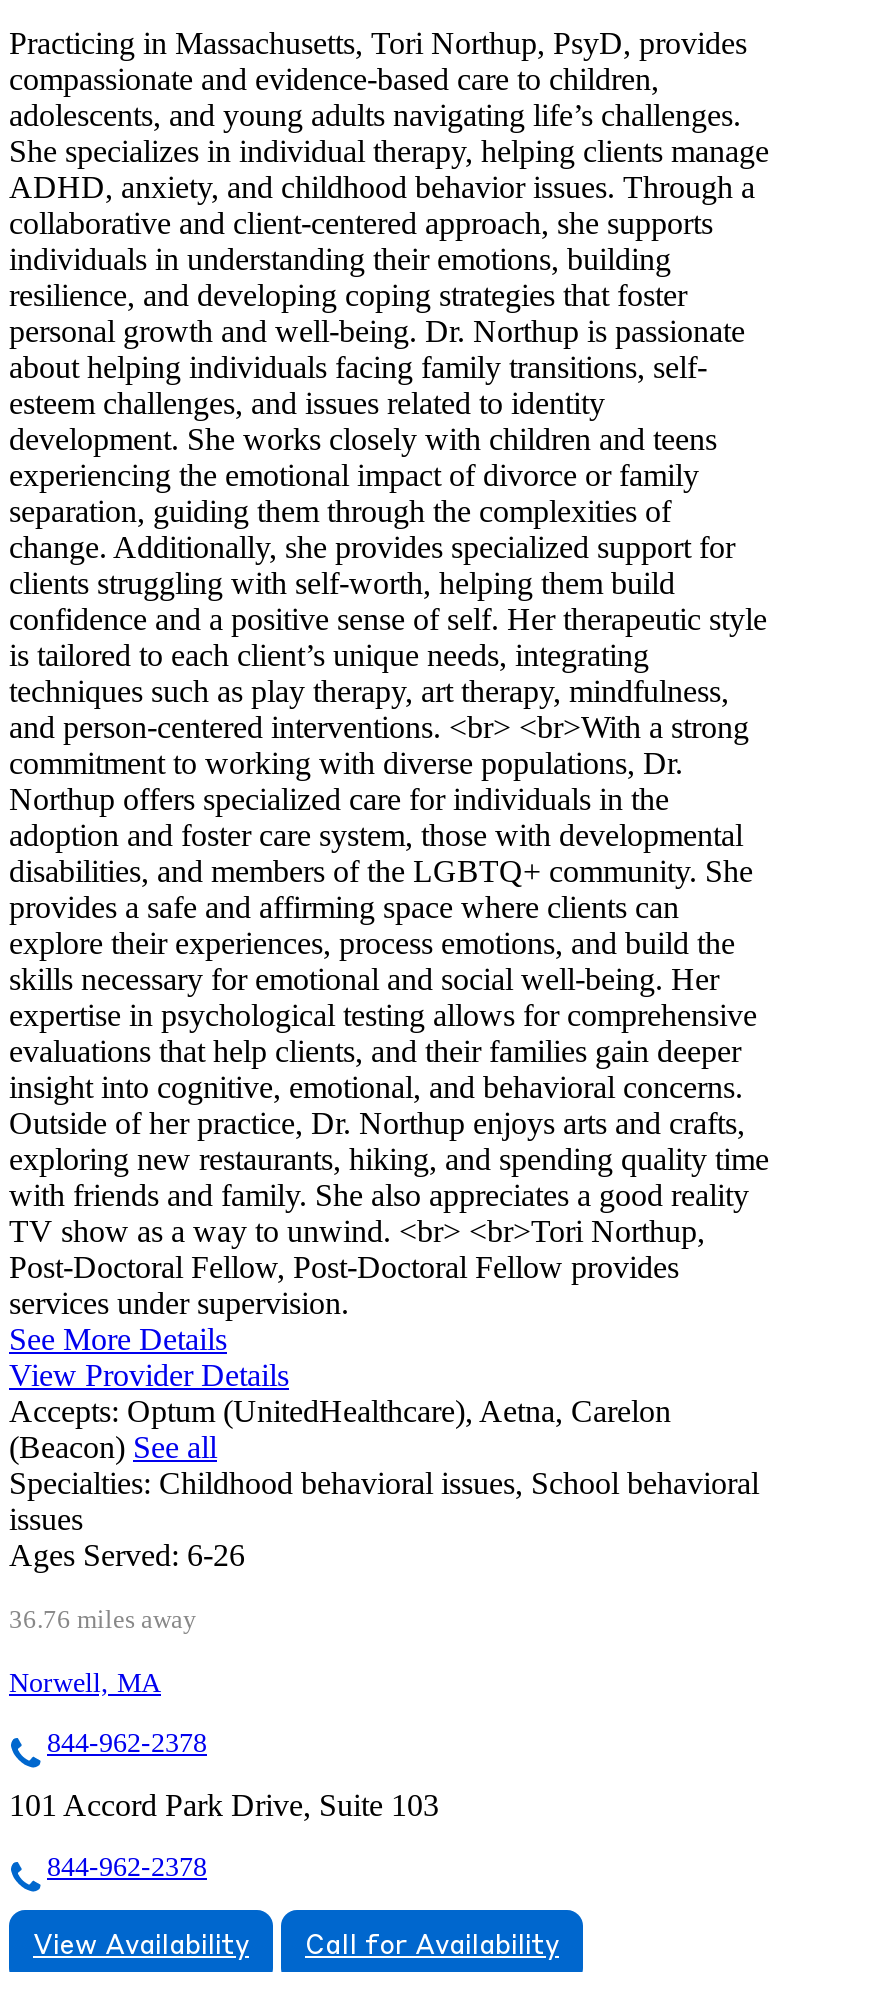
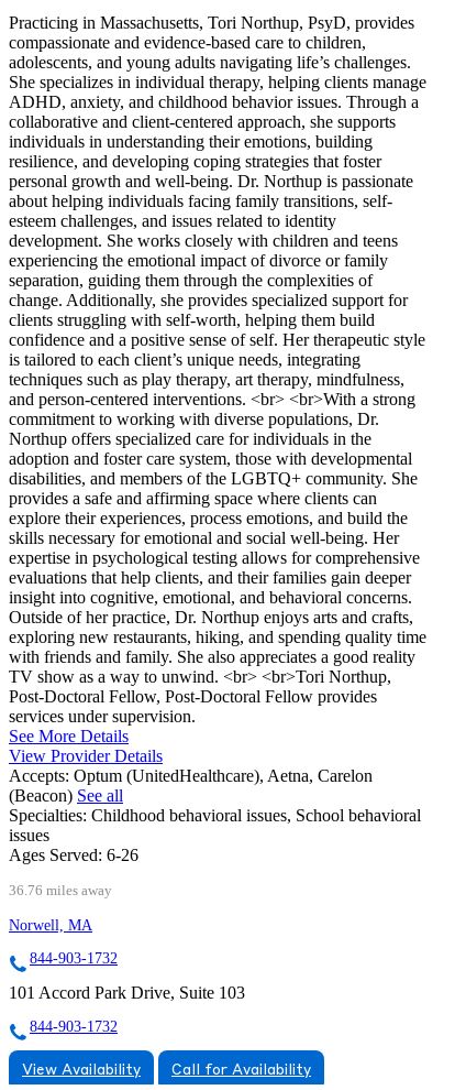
[47,1729,207,1759] 844-962-2378 -> [30,951,118,967] 844-903-1732
[47,1853,207,1883] 844-962-2378 -> [30,1019,118,1035] 844-903-1732

